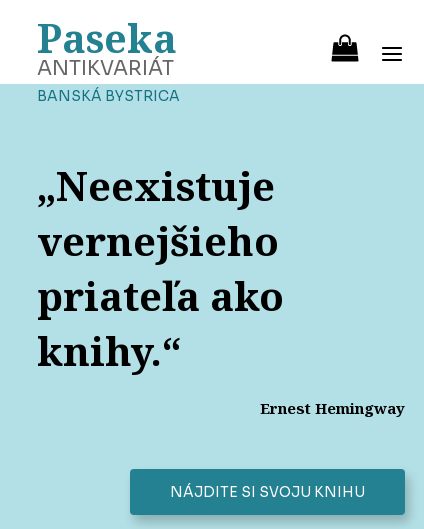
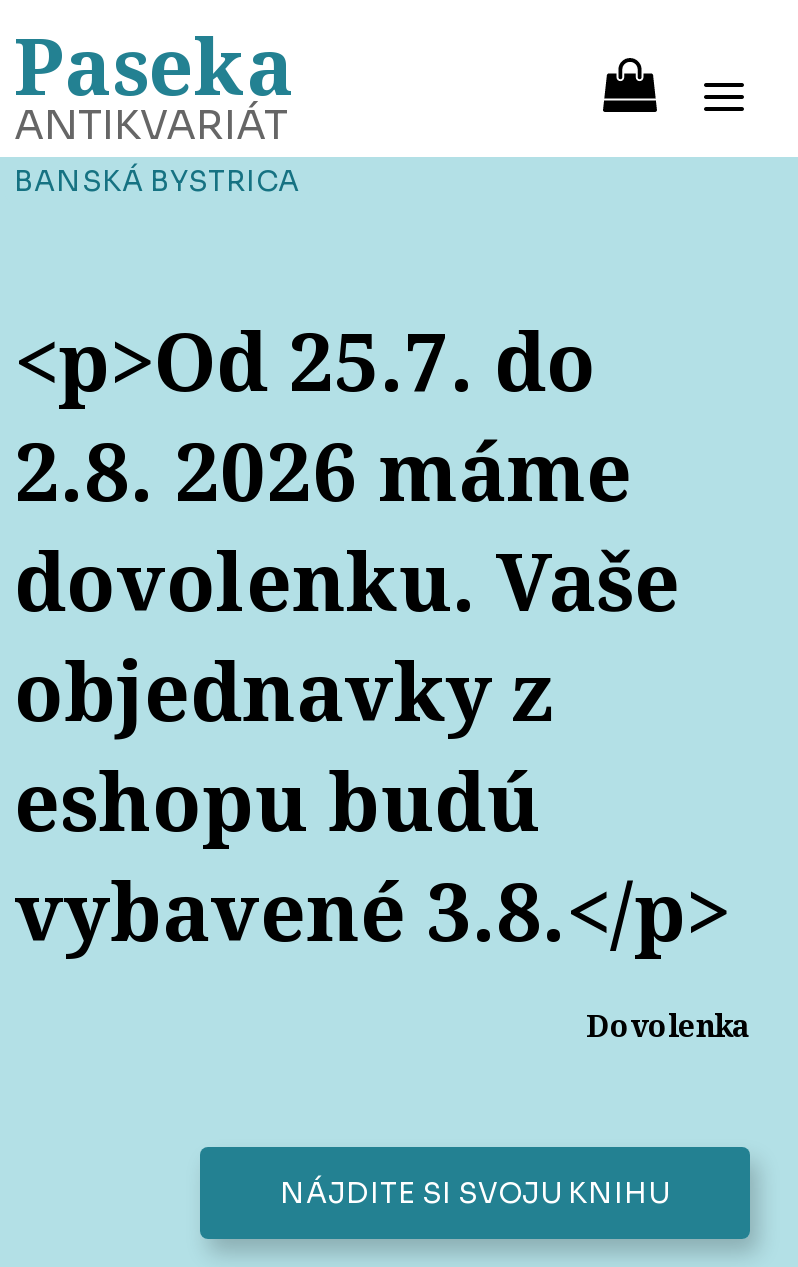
[37,158,405,418] „Neexistuje | vernejšieho | priateľa ako | knihy.“ | Ernest Hemingway -> [14,305,750,1045] <p>Od 25.7. do | 2.8. 2026 máme | dovolenku. Vaše | objednavky z | eshopu budú | vybavené 3.8.</p> | Dovolenka

